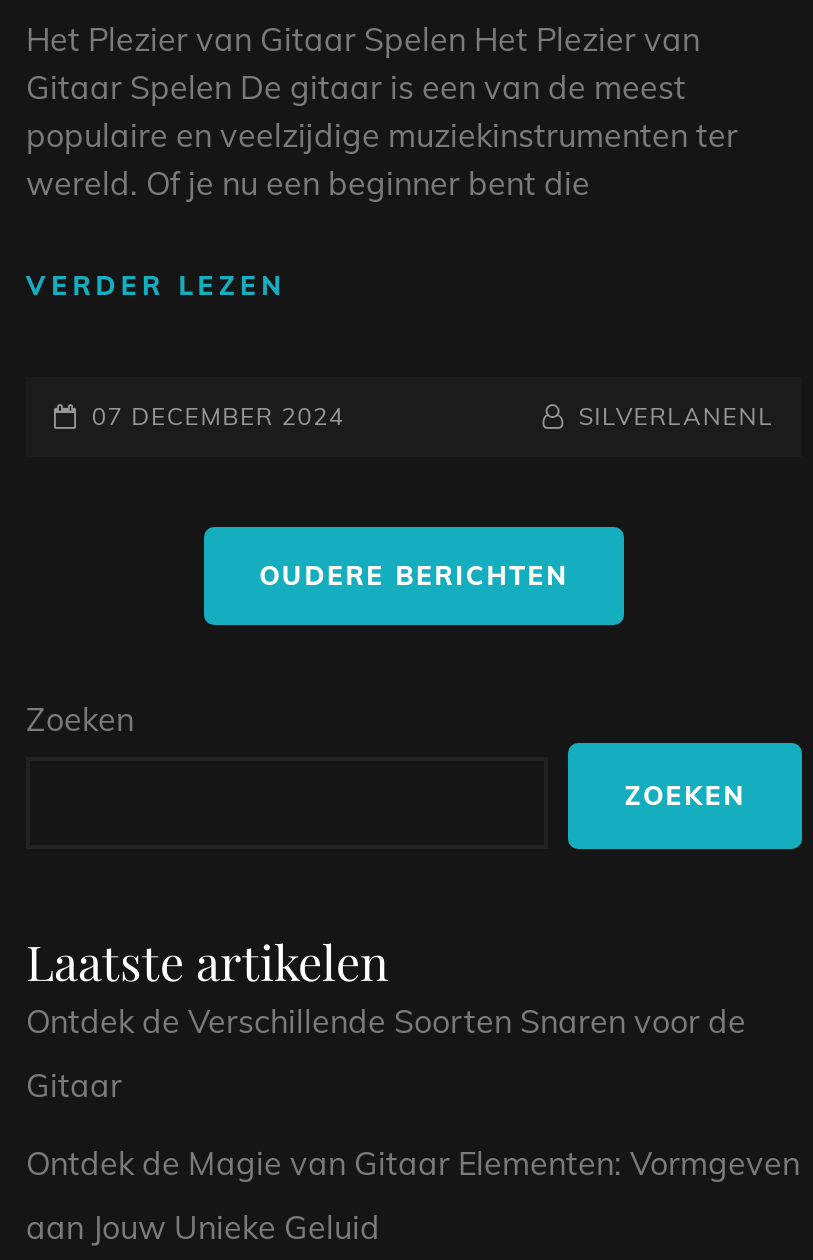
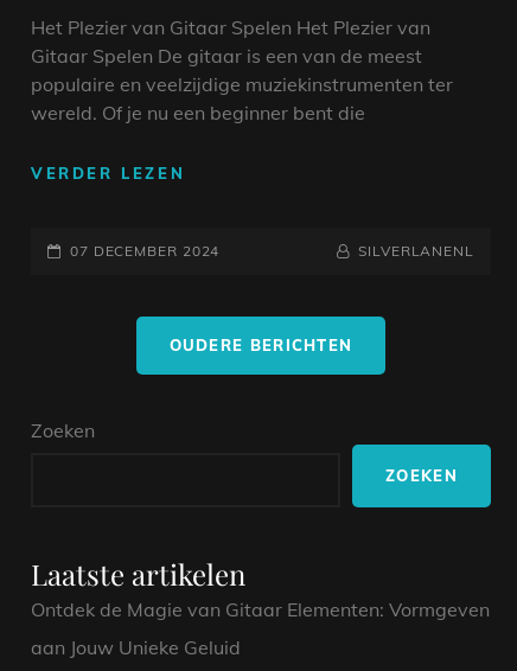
[26,1002,746,1106] Ontdek de Verschillende Soorten Snaren voor de | Gitaar -> none

